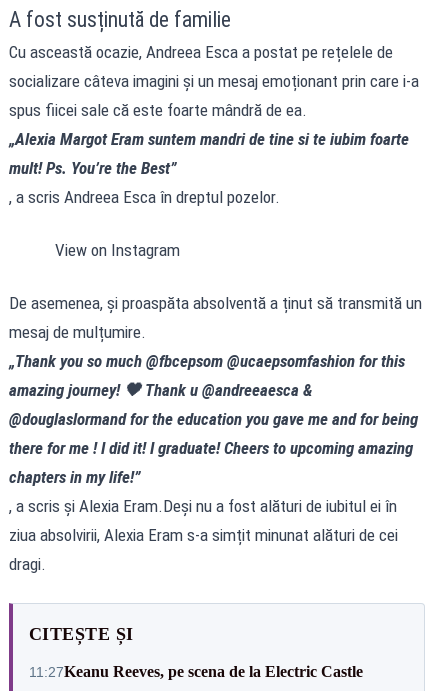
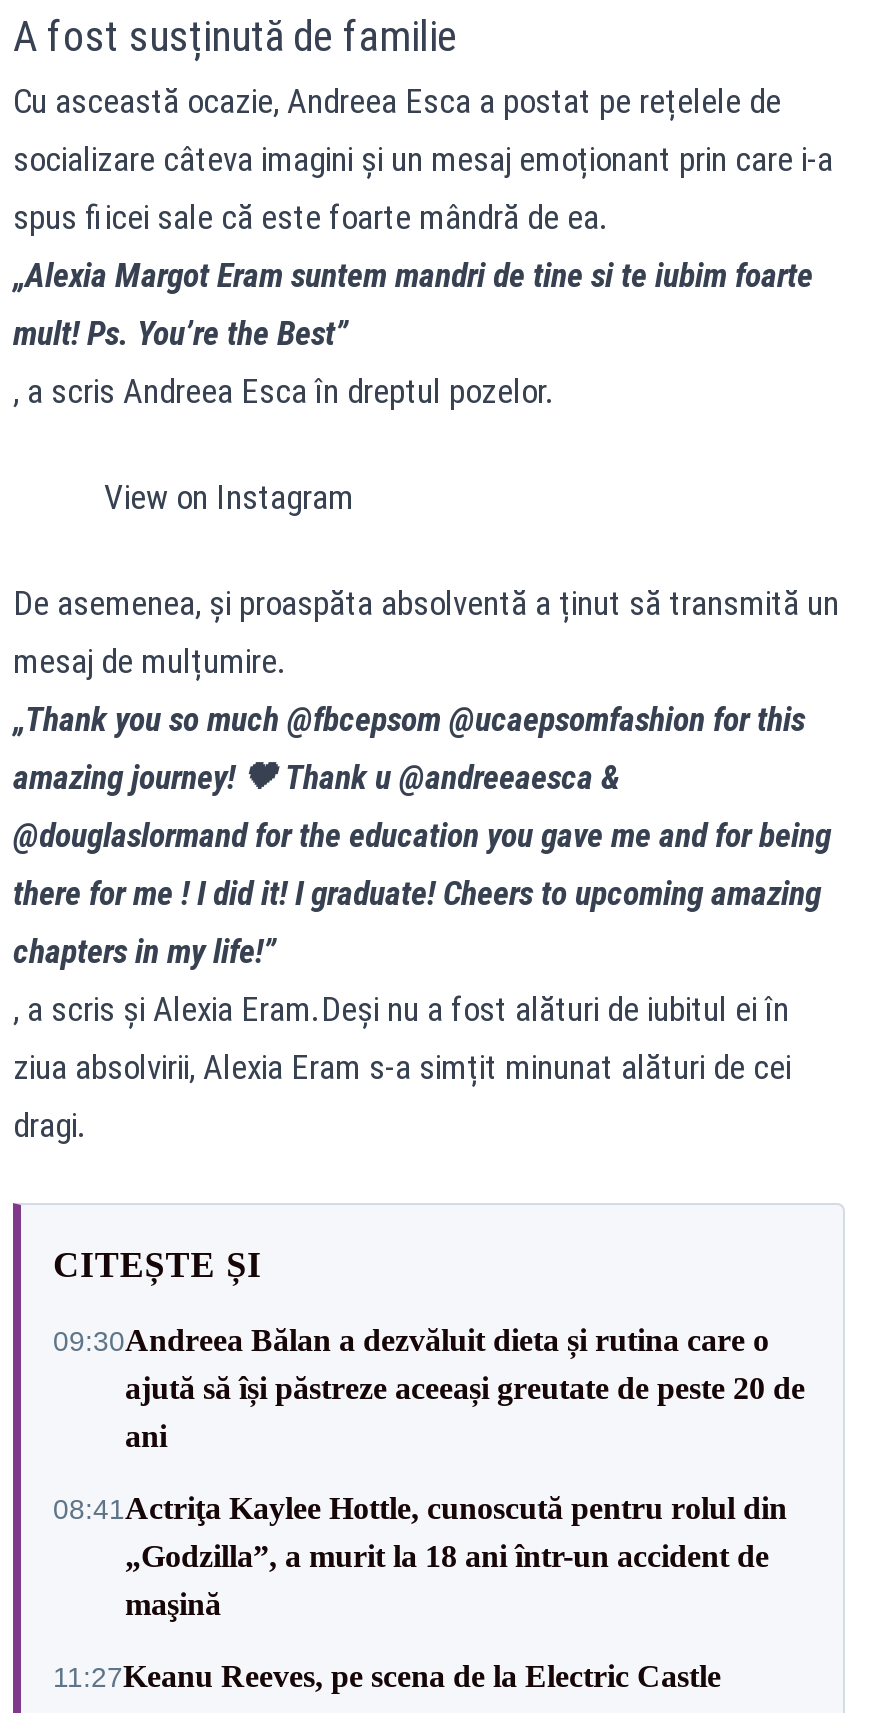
none -> [53,1322,805,1620] 09:30Andreea Bălan a dezvăluit dieta și rutina care o | ajută să își păstreze aceeași greutate de peste 20 de | ani | 08:41 Actriţa Kaylee Hottle, cunoscută pentru rolul din | „Godzilla”, a murit la 18 ani într-un accident de | maşină

